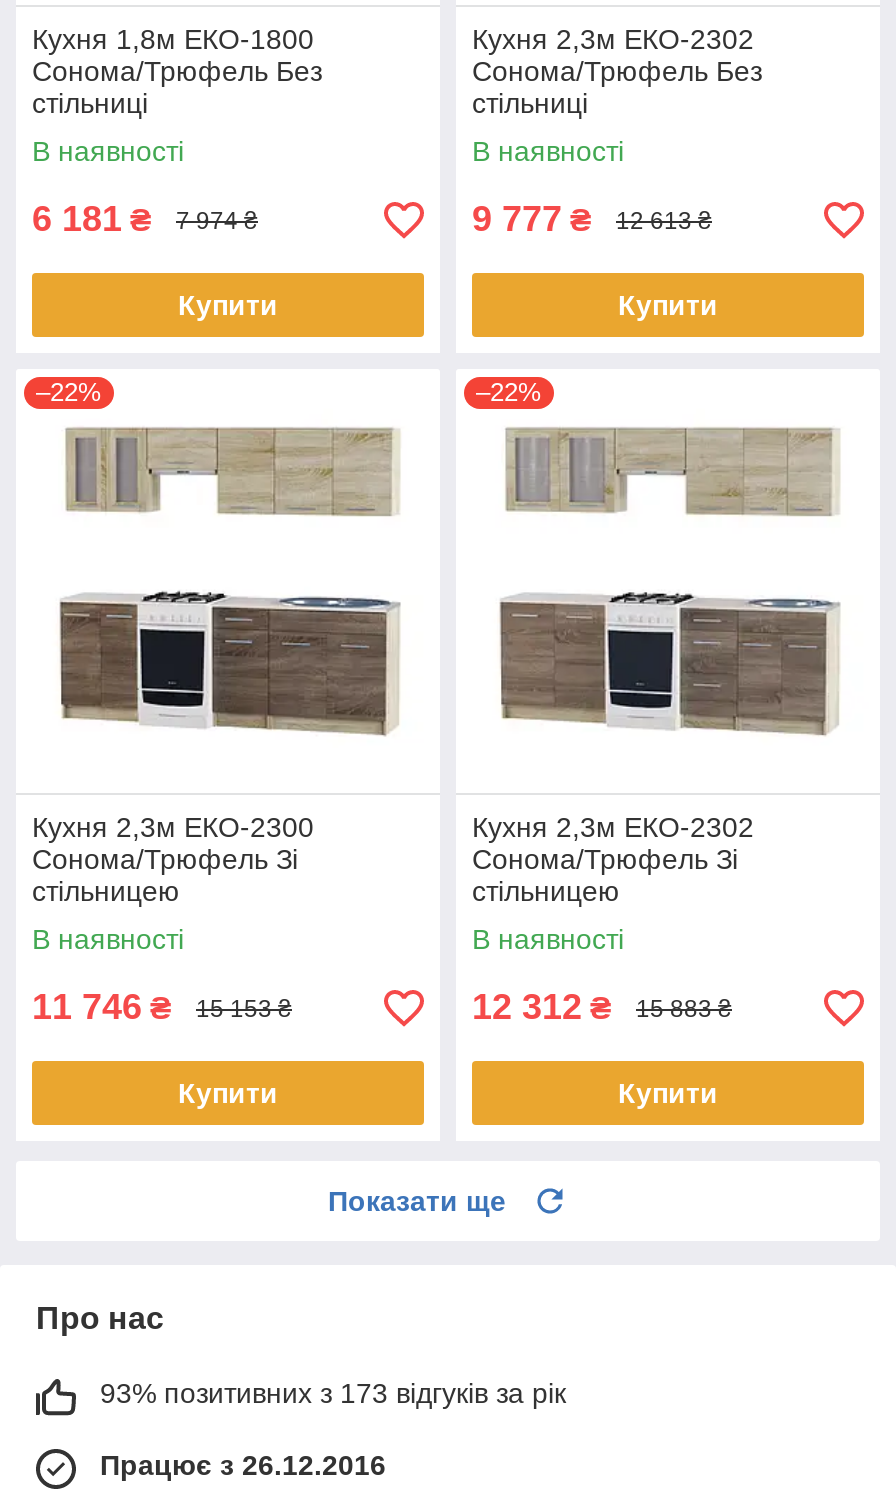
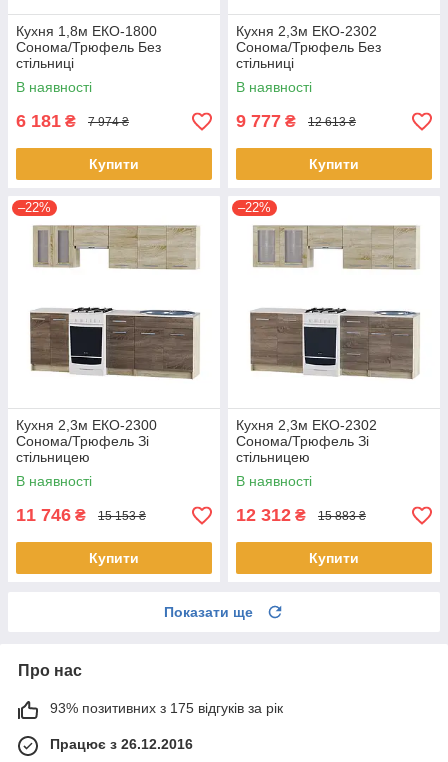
[100,1378,566,1410] 93% позитивних з 173 відгуків за рік -> [50,700,283,716] 93% позитивних з 175 відгуків за рік

